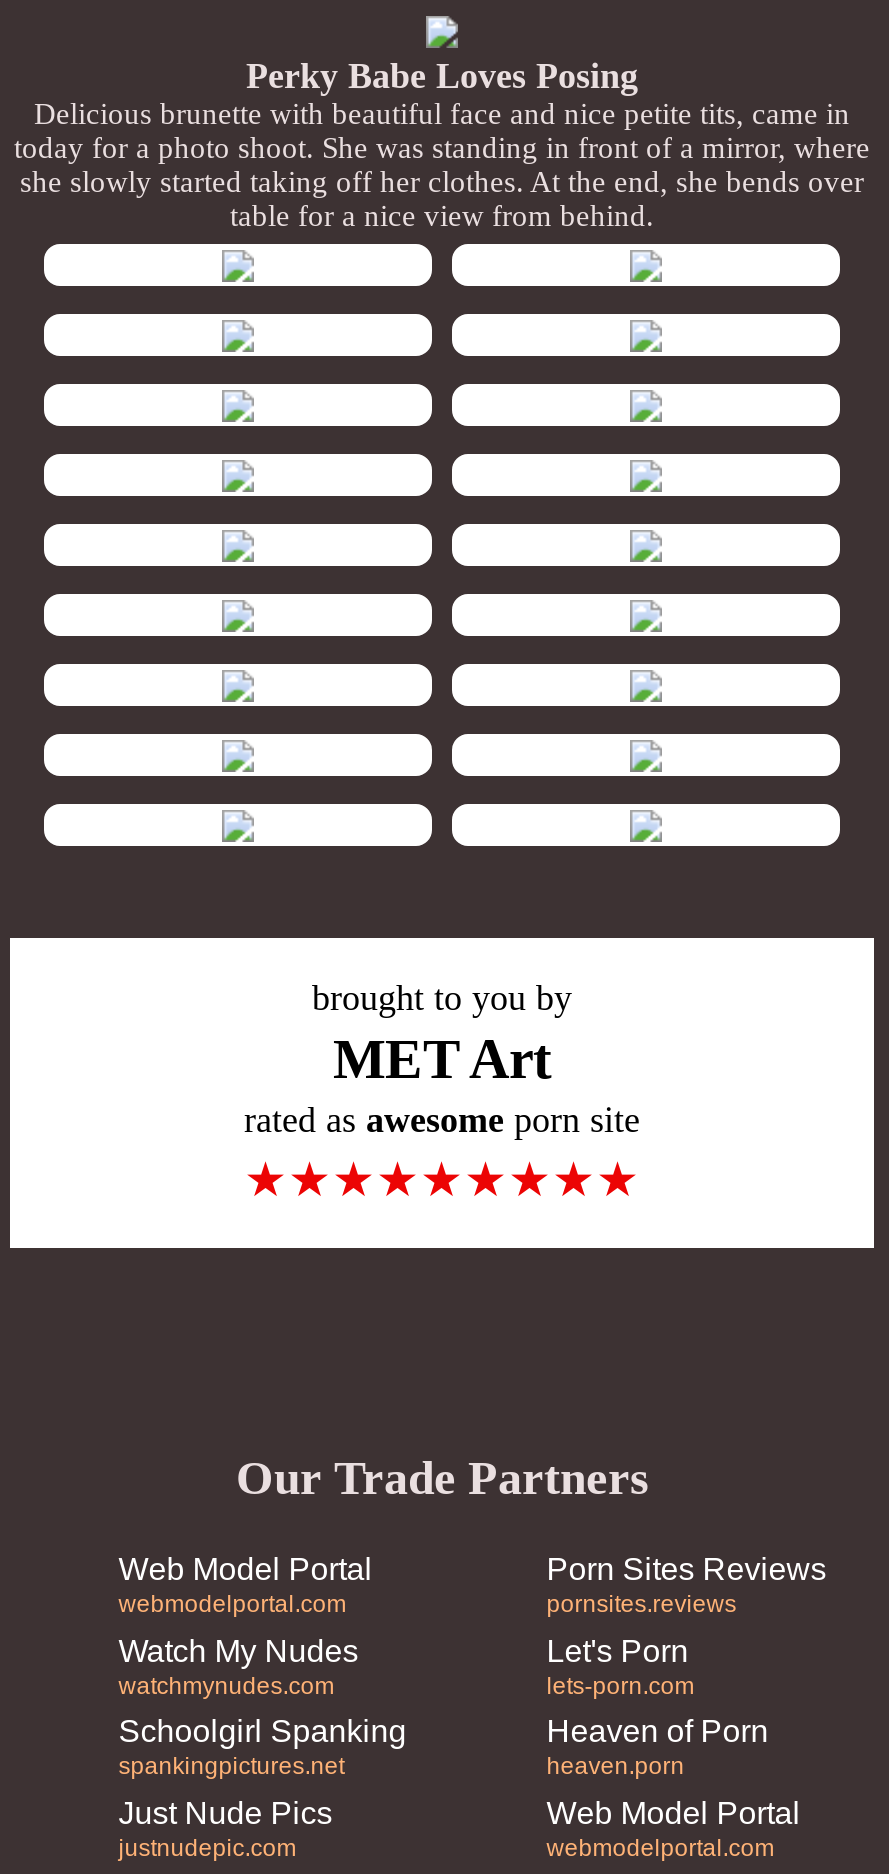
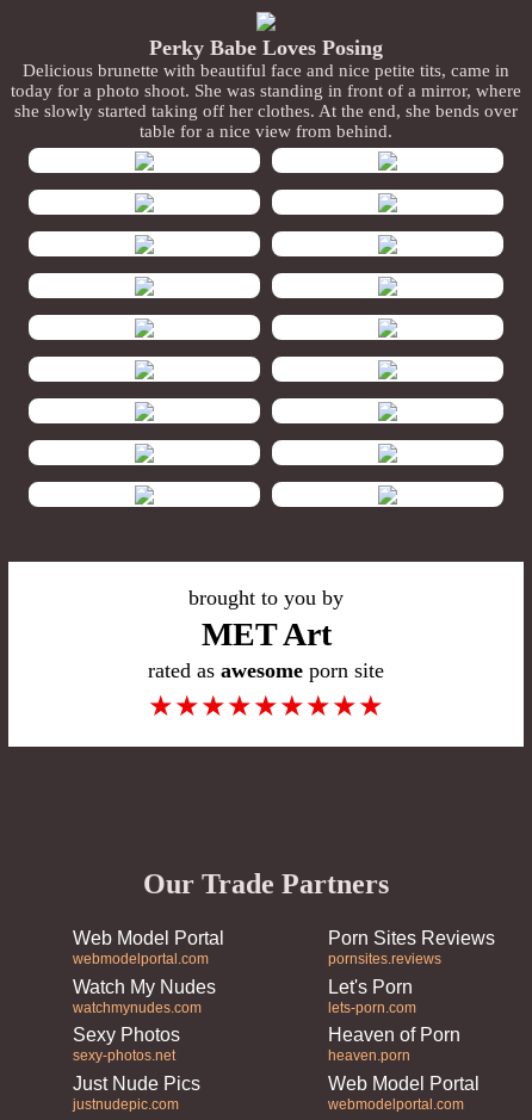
[119,1714,407,1780] Schoolgirl Spanking | spankingpictures.net -> [73,1025,180,1064] Sexy Photos | sexy-photos.net

